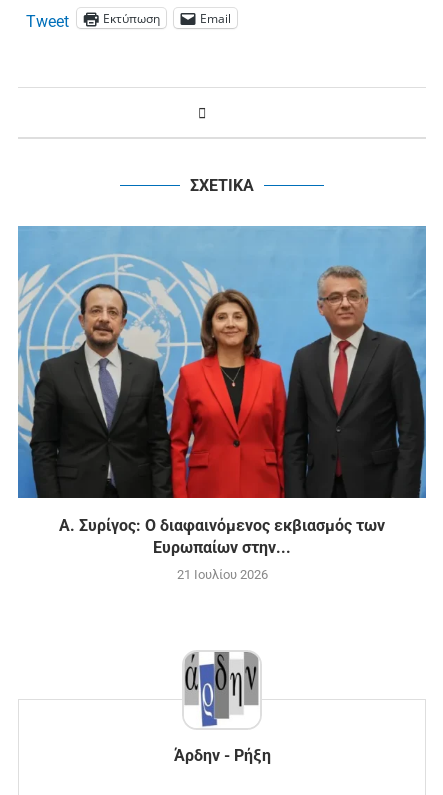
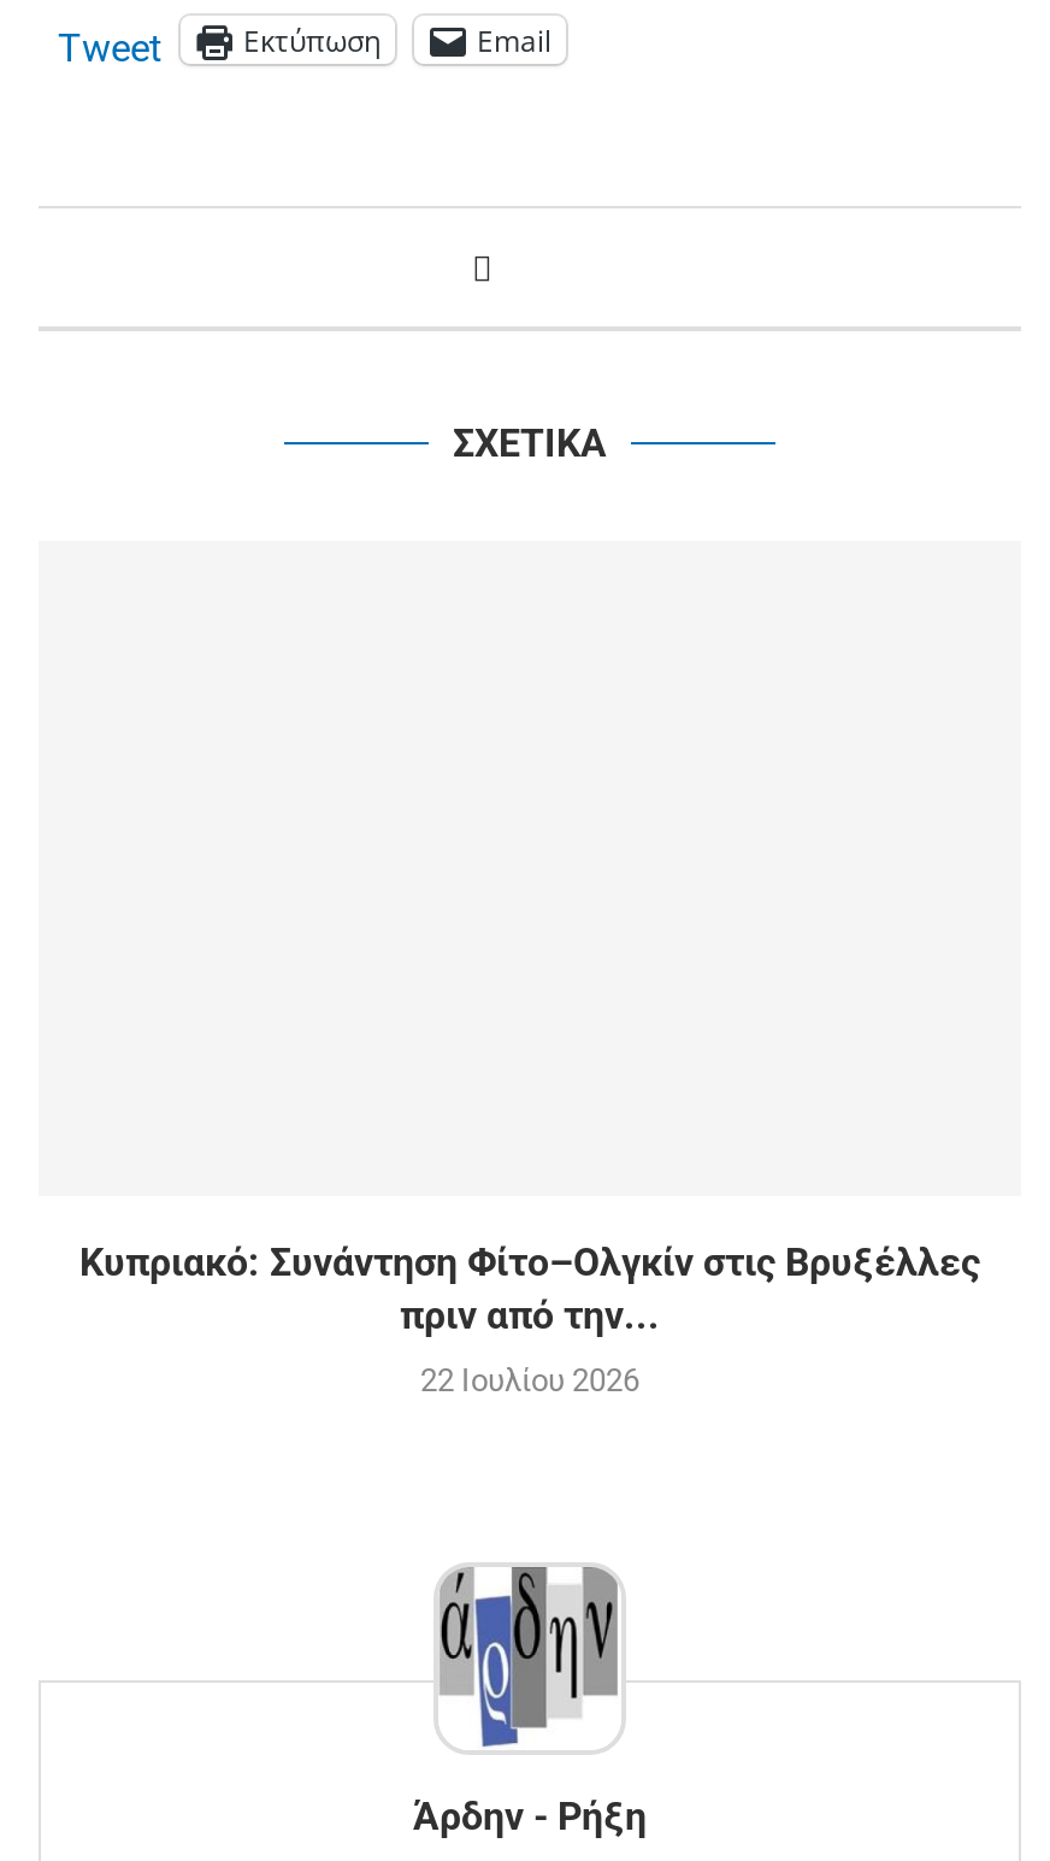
[17,225,427,499] [image] -> none
[59,516,385,557] Α. Συρίγος: Ο διαφαινόμενος εκβιασμός των | Ευρωπαίων στην... -> [79,1239,980,1338] Κυπριακό: Συνάντηση Φίτο–Ολγκίν στις Βρυξέλλες | πριν από την...
[176,567,267,582] 21 Ιουλίου 2026 -> [420,1362,639,1398] 22 Ιουλίου 2026

